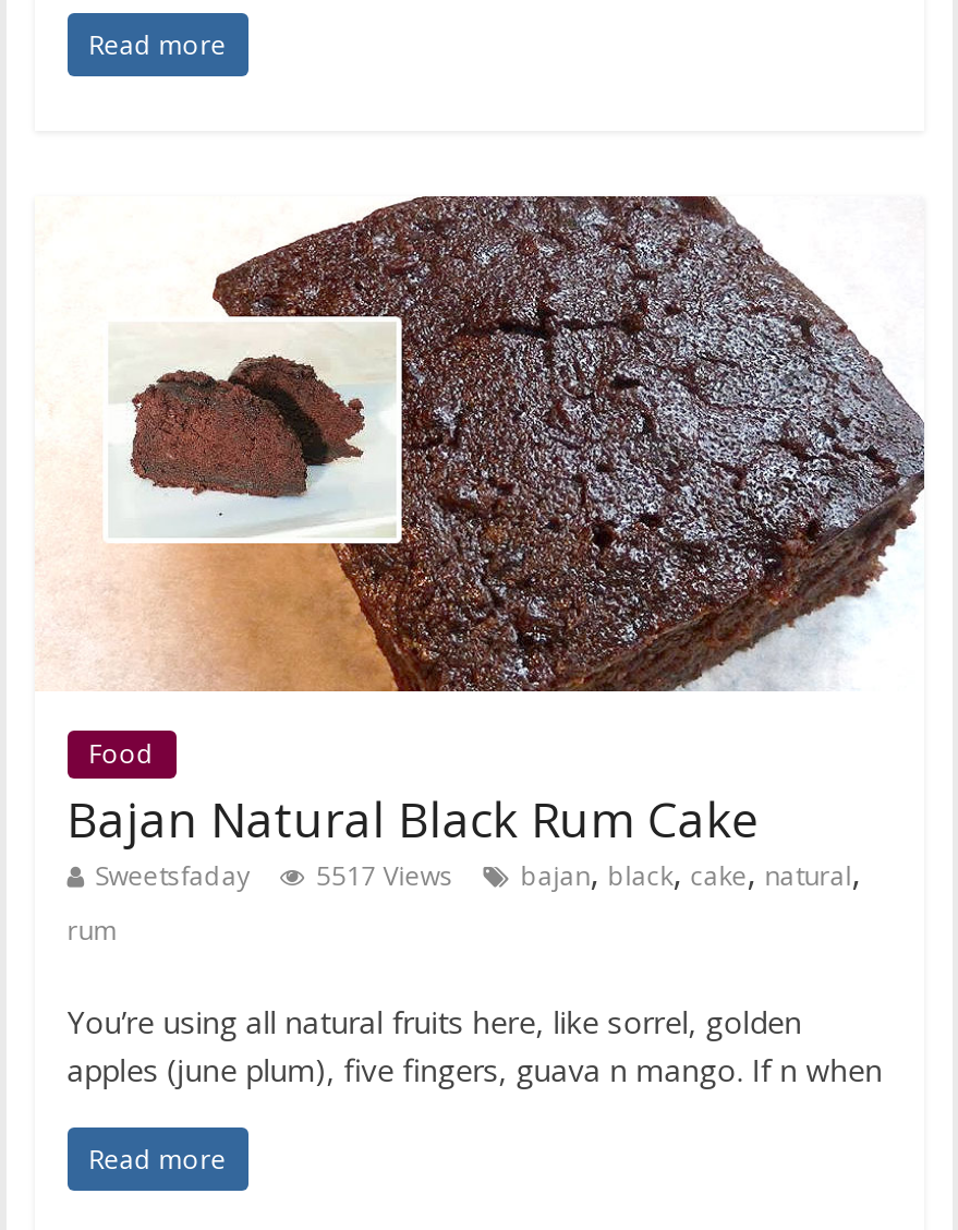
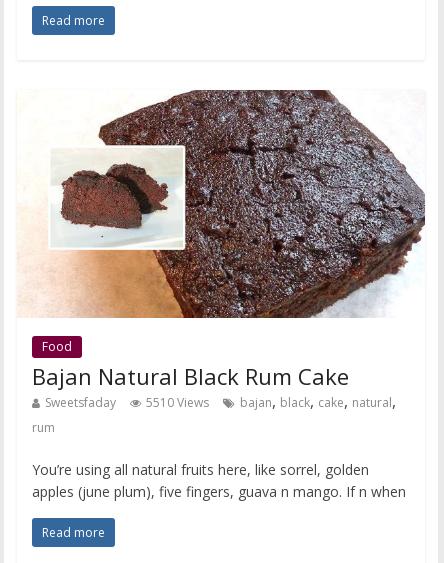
[95,849,861,897] Sweetsfaday 5517 Views bajan, black, cake, natural, -> [45,390,396,412] Sweetsfaday 5510 Views bajan, black, cake, natural,

